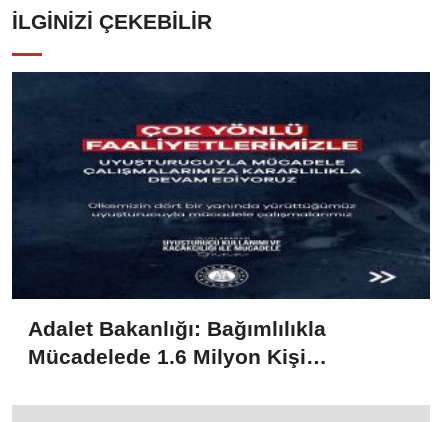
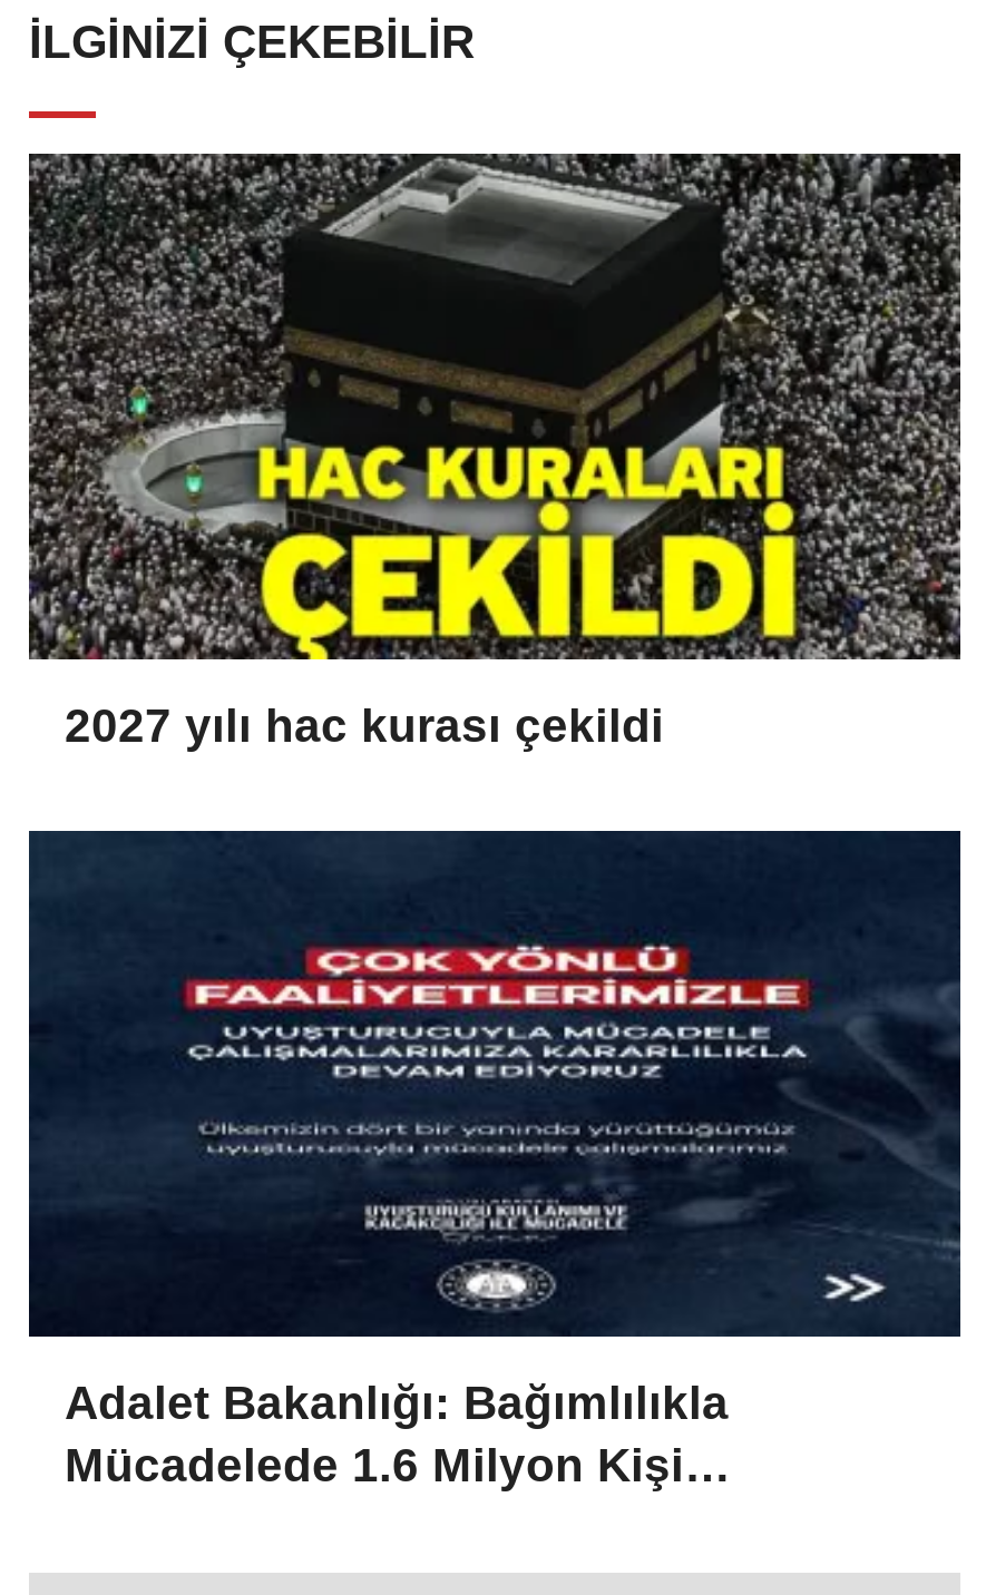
none -> [27,151,963,750] [image] | 2027 yılı hac kurası çekildi

